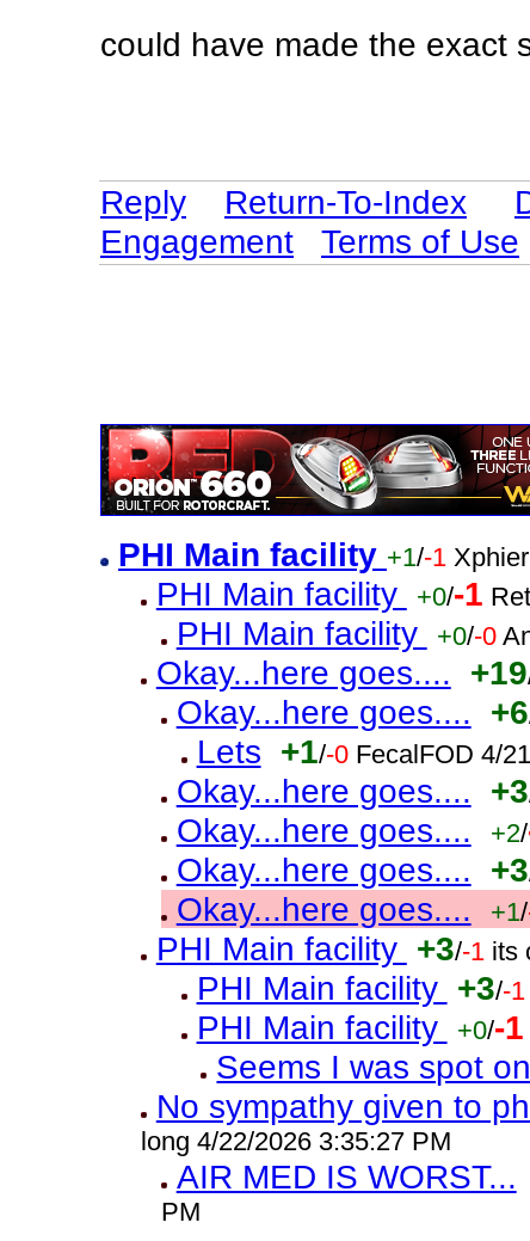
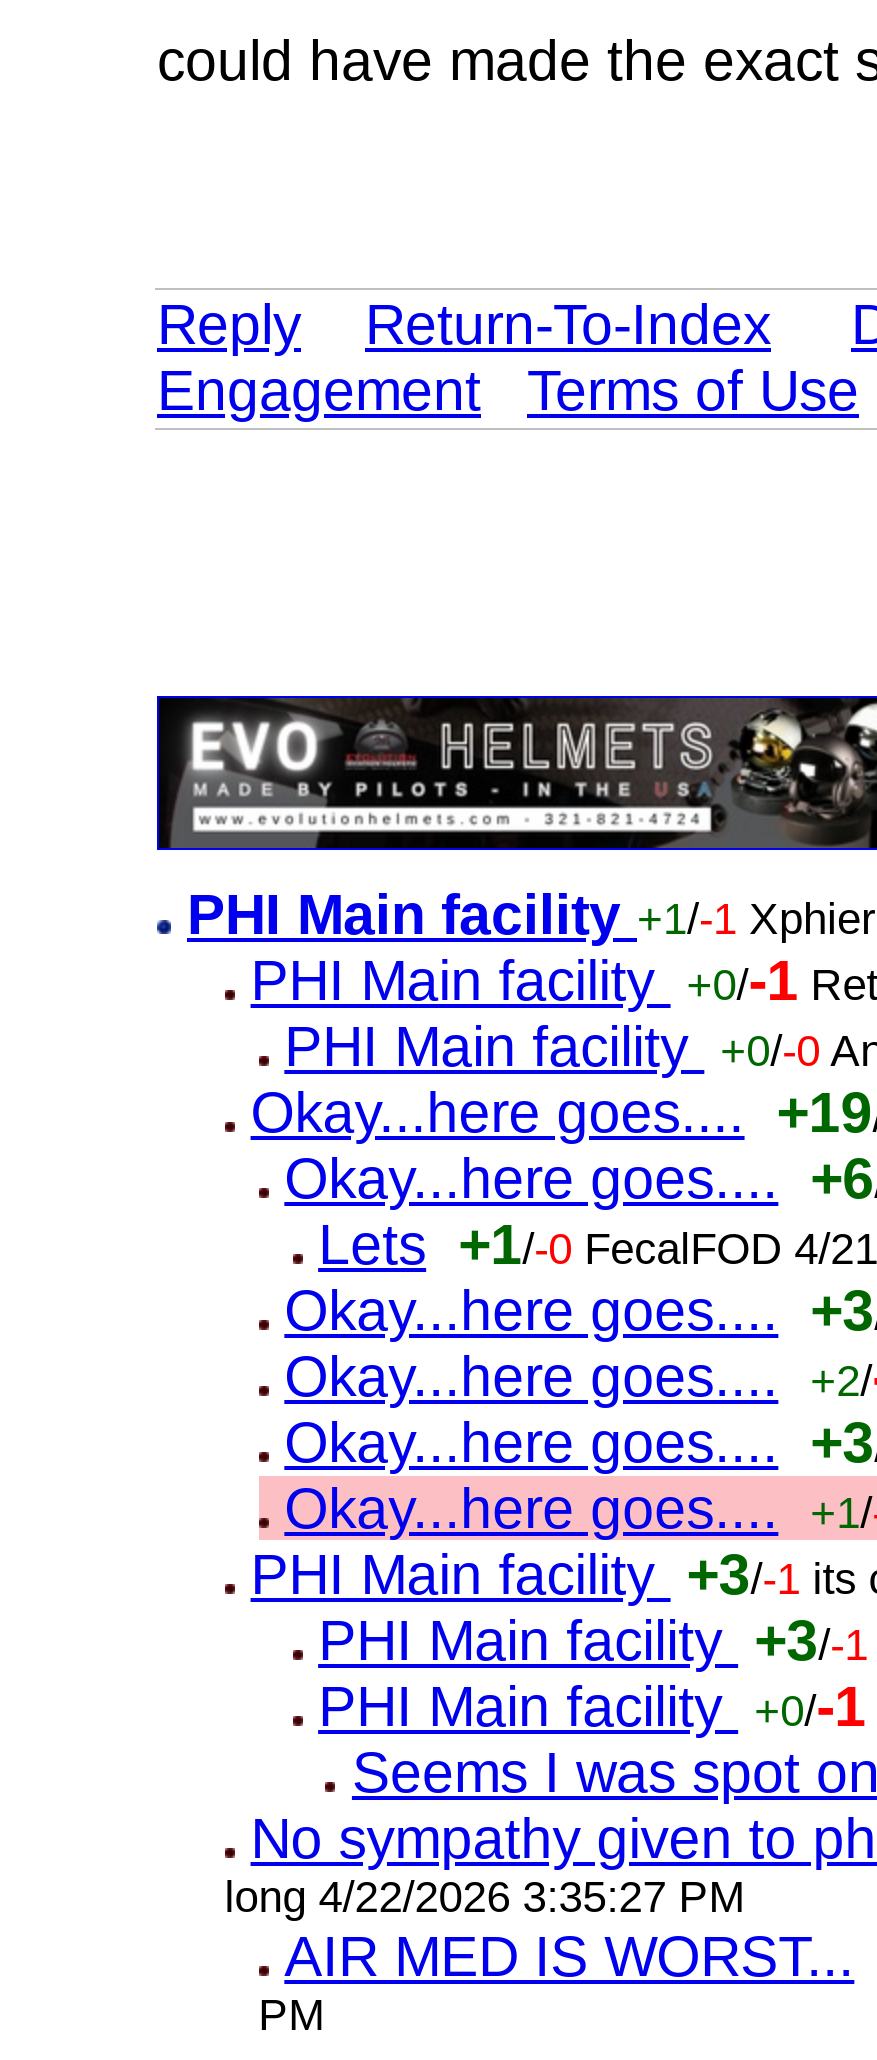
[101,425,526,515] [image] -> [163,698,871,848] [image]

